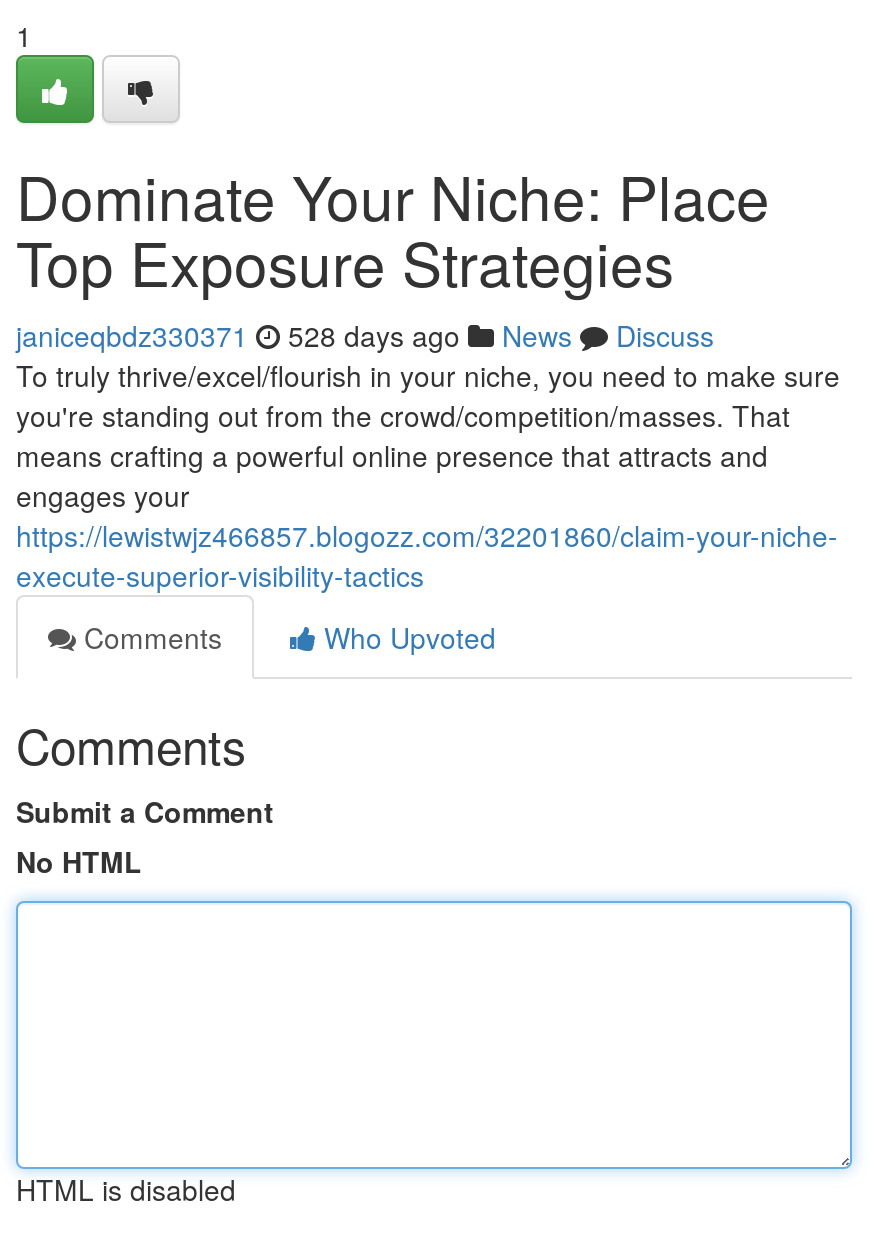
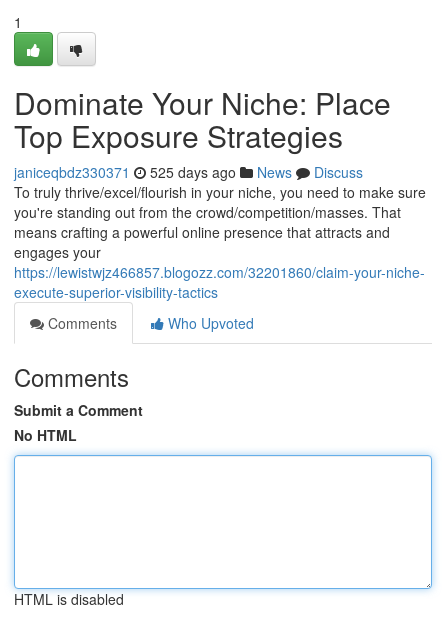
[16,315,714,355] janiceqbdz330371 528 days ago News Discuss -> [14,162,363,182] janiceqbdz330371 525 days ago News Discuss

